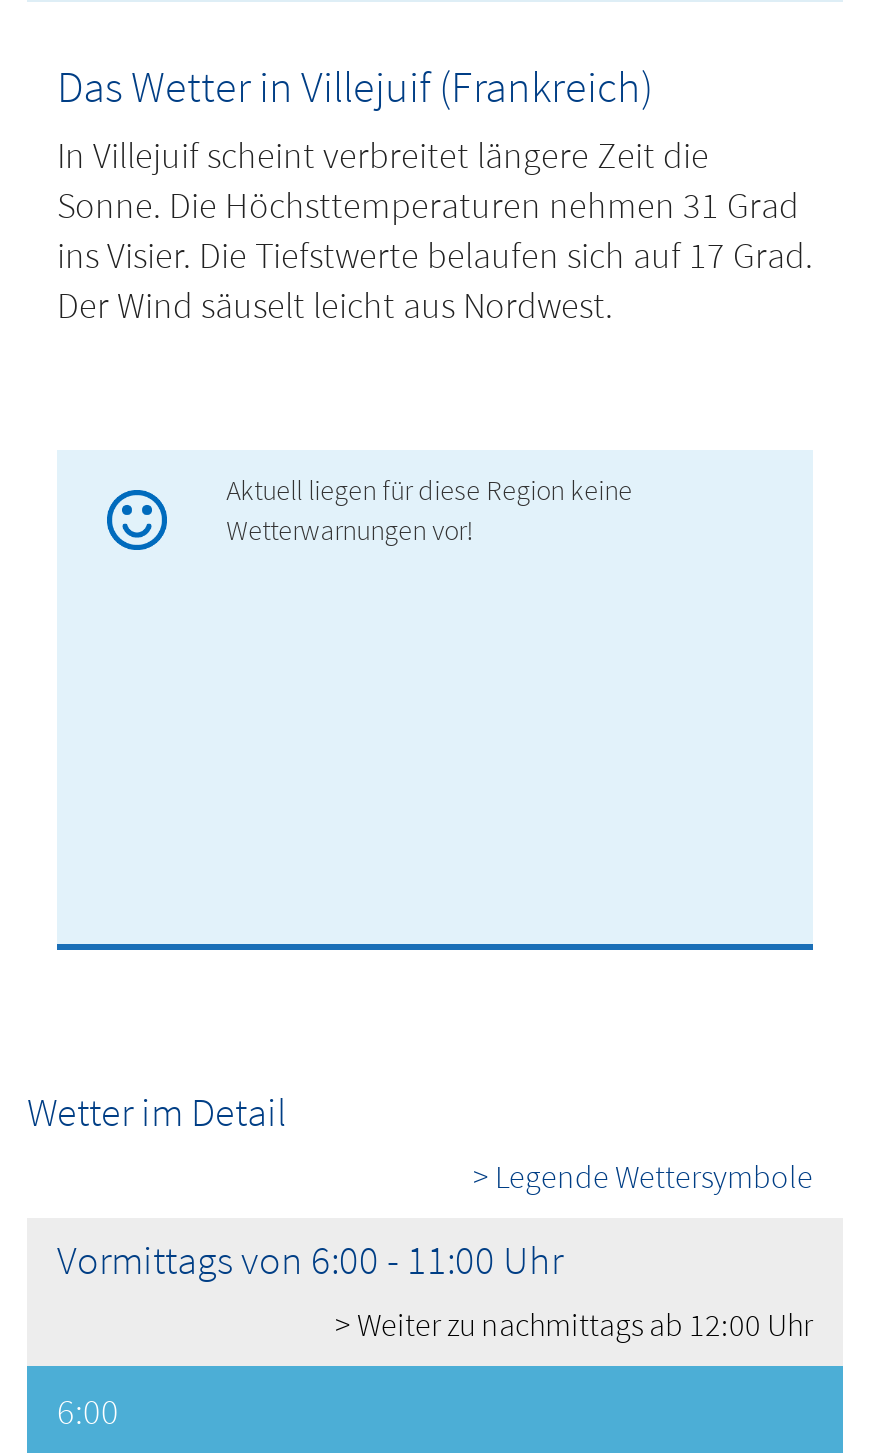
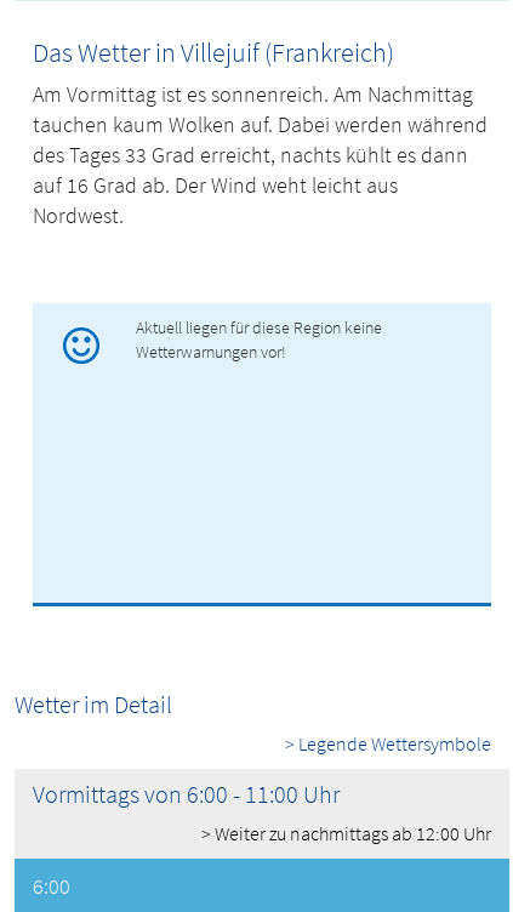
[57,132,813,328] In Villejuif scheint verbreitet längere Zeit die | Sonne. Die Höchsttemperaturen nehmen 31 Grad | ins Visier. Die Tiefstwerte belaufen sich auf 17 Grad. | Der Wind säuselt leicht aus Nordwest. -> [33,80,488,229] Am Vormittag ist es sonnenreich. Am Nachmittag | tauchen kaum Wolken auf. Dabei werden während | des Tages 33 Grad erreicht, nachts kühlt es dann | auf 16 Grad ab. Der Wind weht leicht aus | Nordwest.

